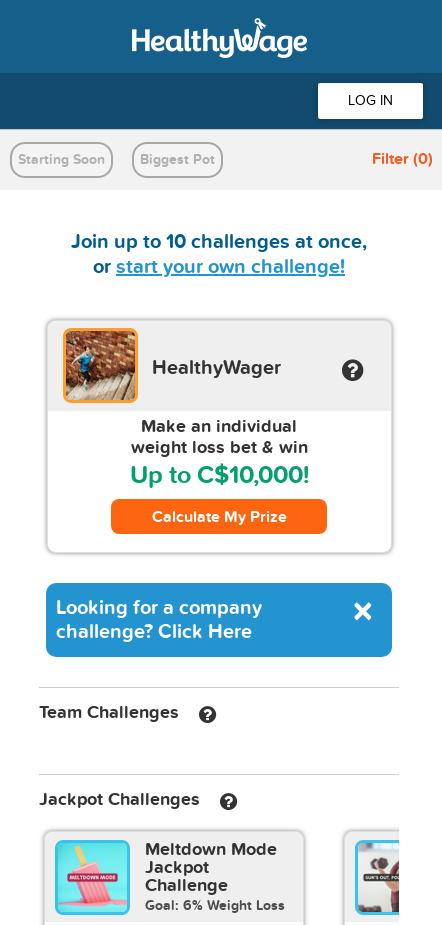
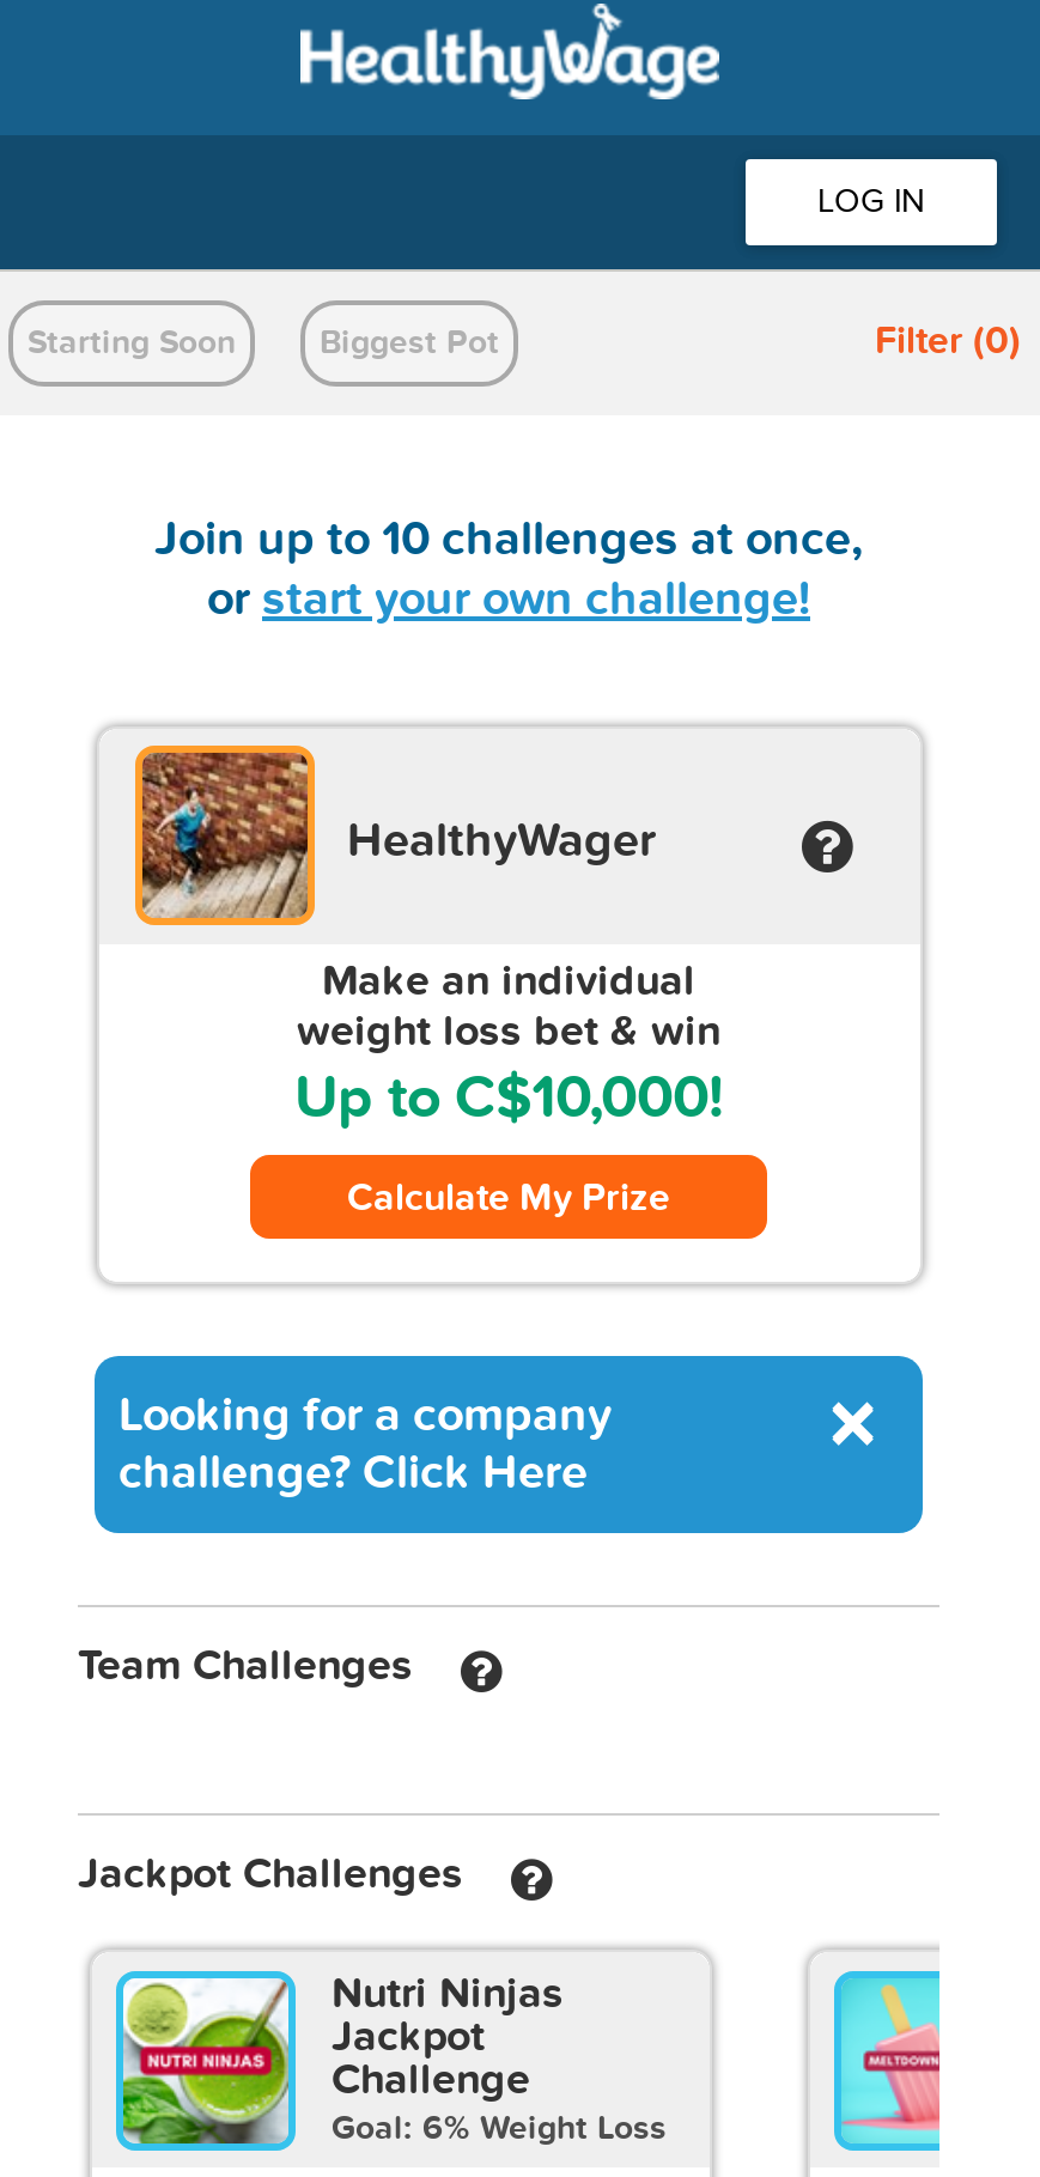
[58,839,277,912] [image] | Meltdown Mode -> [121,1969,564,2146] [image] | Nutri Ninjas
[357,842,400,913] [image] -> [841,1978,942,2143] [image]

